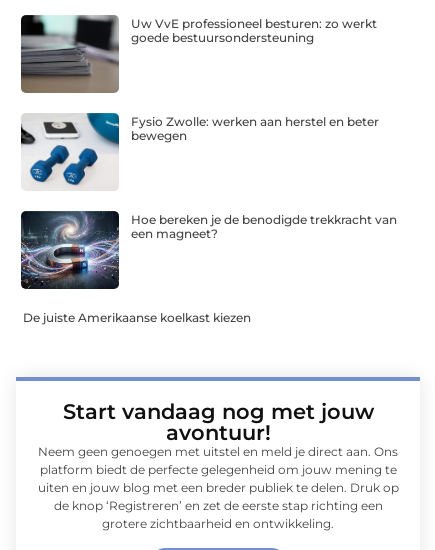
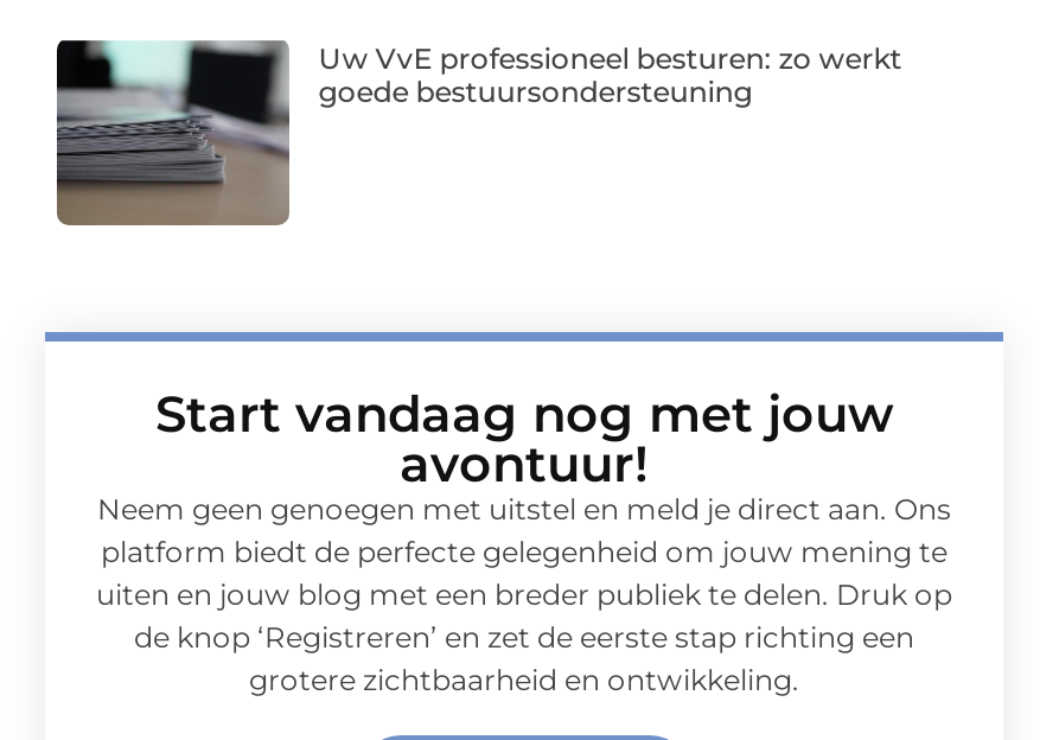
[20,112,379,190] [image] | Fysio Zwolle: werken aan herstel en beter | bewegen -> none
[20,210,397,290] [image] | Hoe bereken je de benodigde trekkracht van | een magneet? -> none
[23,310,251,325] De juiste Amerikaanse koelkast kiezen -> none

